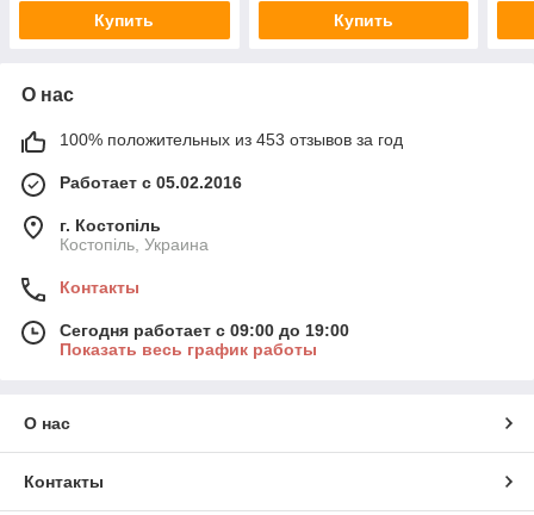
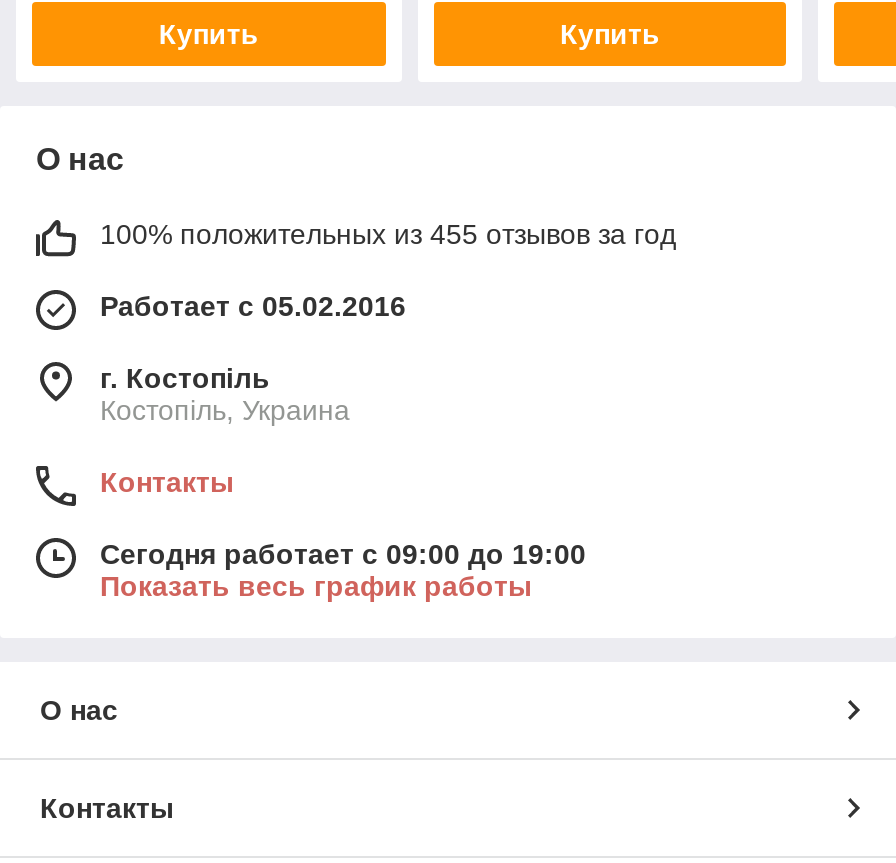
[60,130,403,149] 100% положительных из 453 отзывов за год -> [100,219,676,251] 100% положительных из 455 отзывов за год

